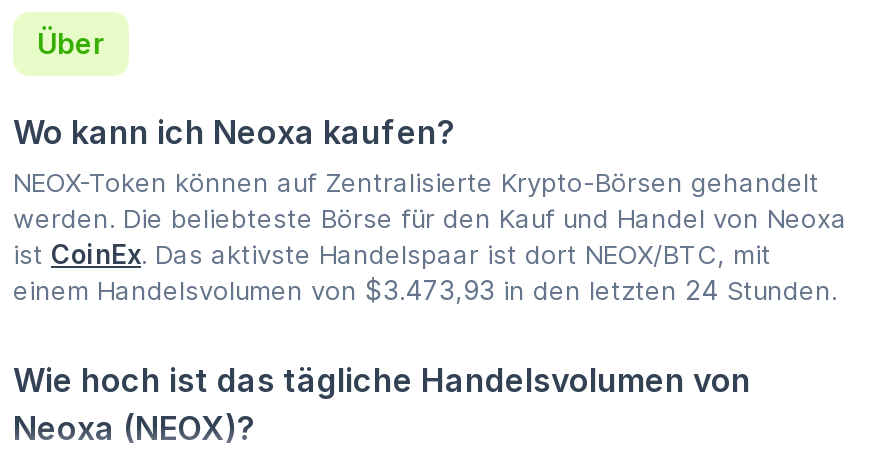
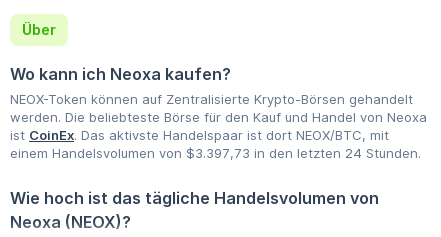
[13,274,837,306] einem Handelsvolumen von $3.473,93 in den letzten 24 Stunden. -> [10,145,421,161] einem Handelsvolumen von $3.397,73 in den letzten 24 Stunden.

